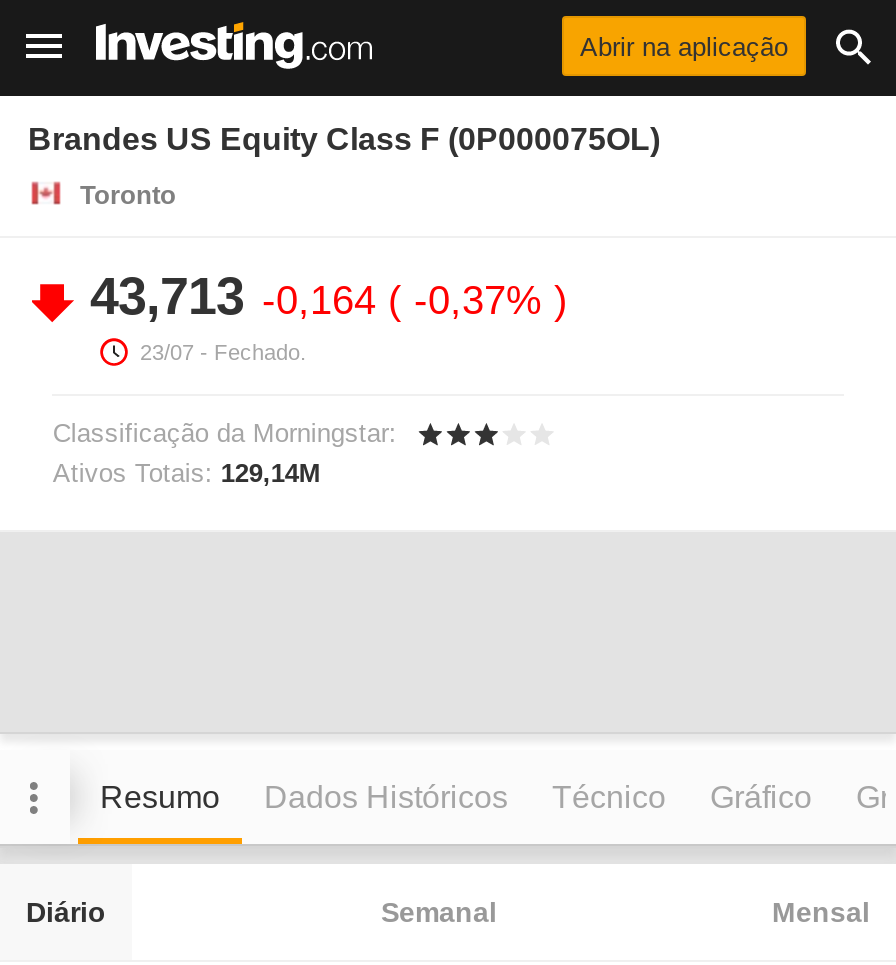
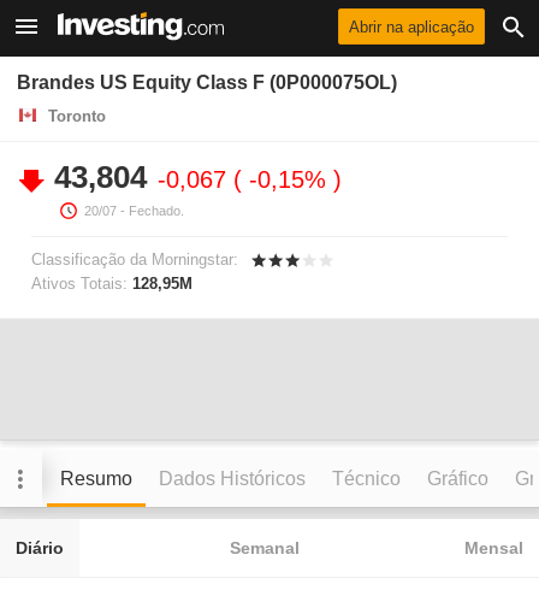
[90,266,554,326] 43,713 -0,164 -0,37% -> [54,159,333,195] 43,804 -0,067 -0,15%
[140,340,306,364] 23/07 - Fechado. -> [84,203,184,218] 20/07 - Fechado.
[53,458,321,488] Ativos Totais: 129,14M -> [32,275,193,293] Ativos Totais: 128,95M

